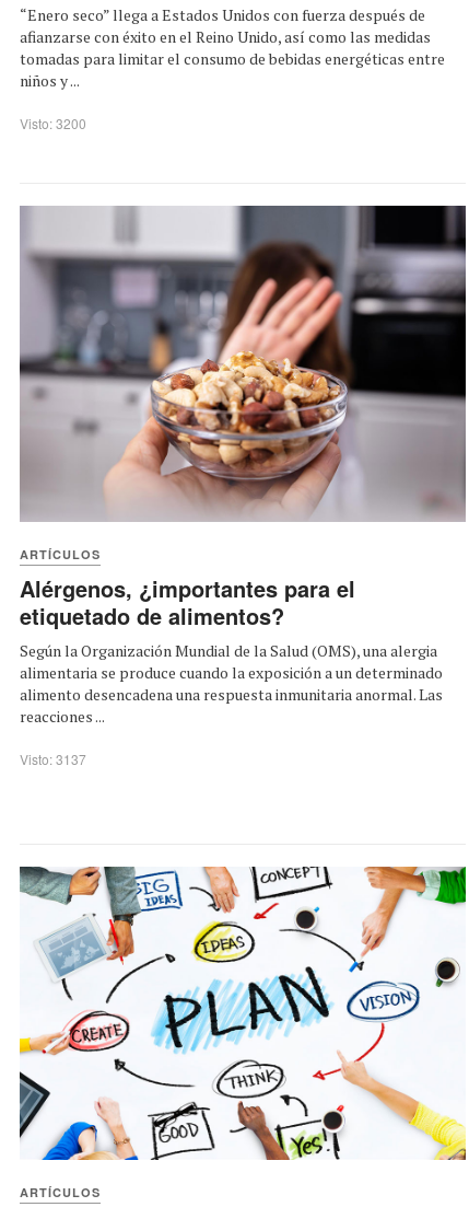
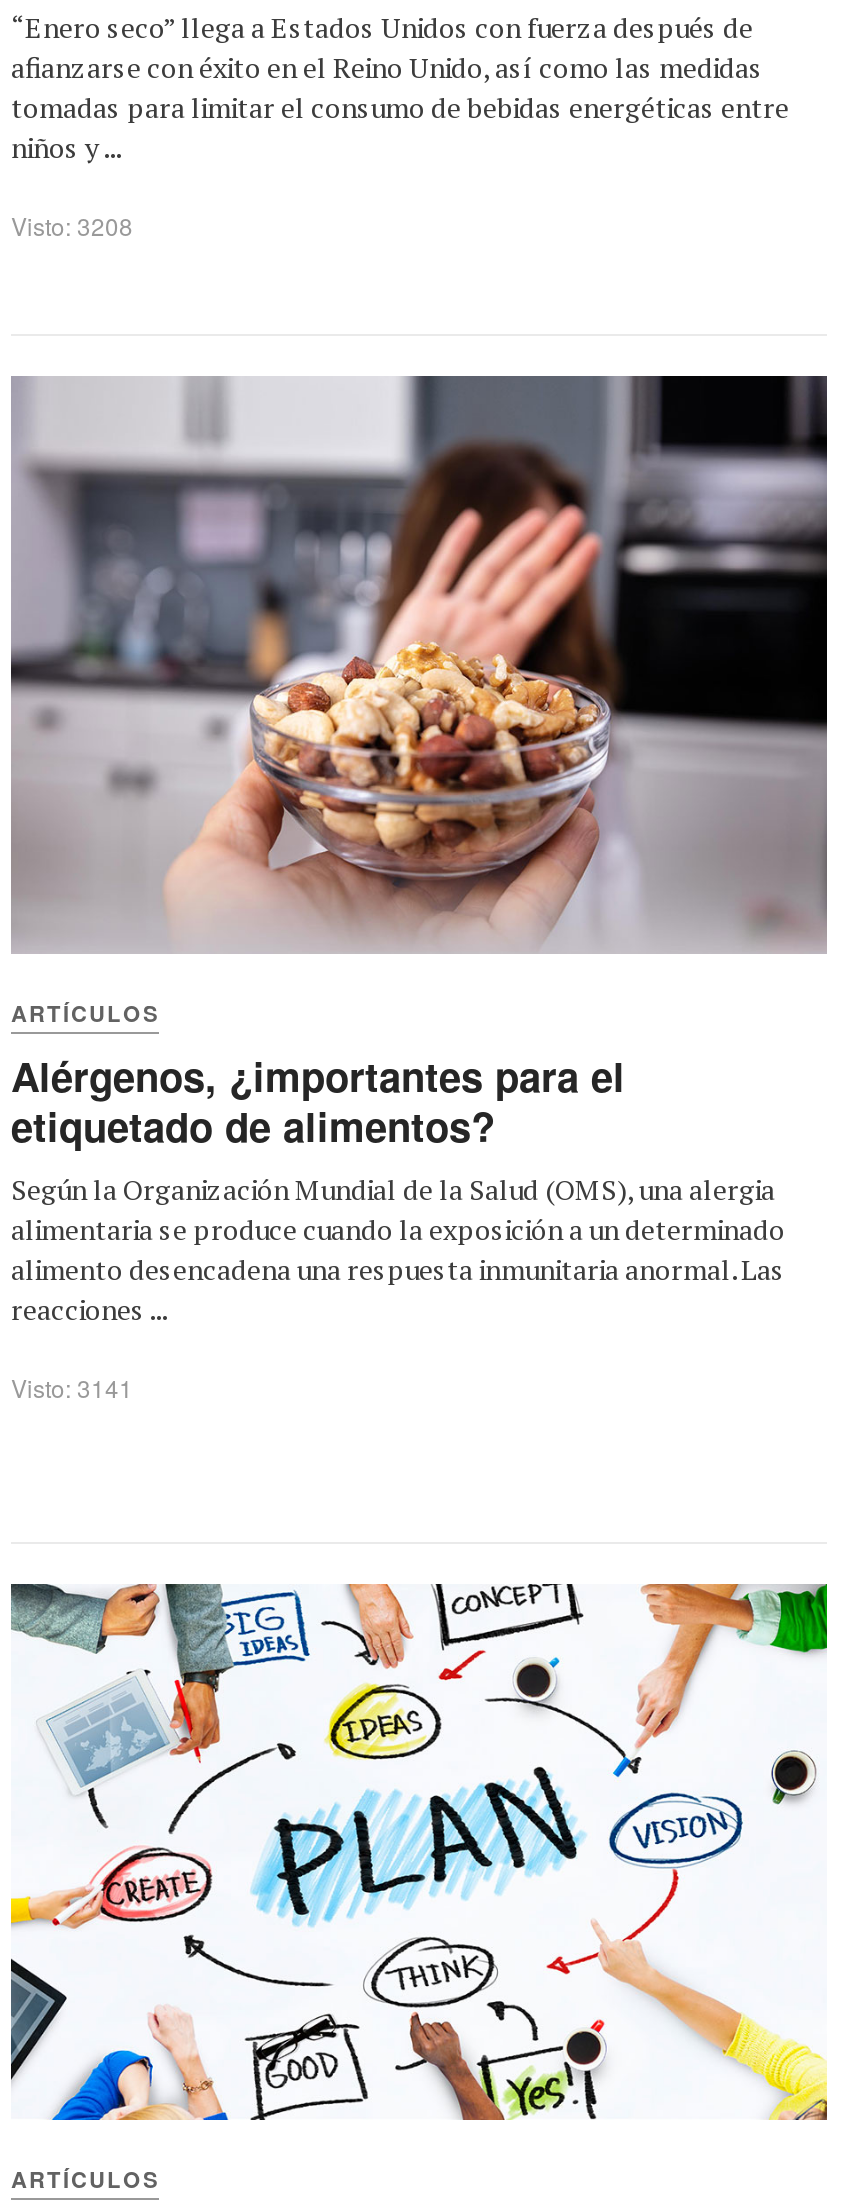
[20,114,86,133] Visto: 3200 -> [11,208,133,242] Visto: 3208
[20,749,86,768] Visto: 3137 -> [11,1370,133,1404] Visto: 3141

